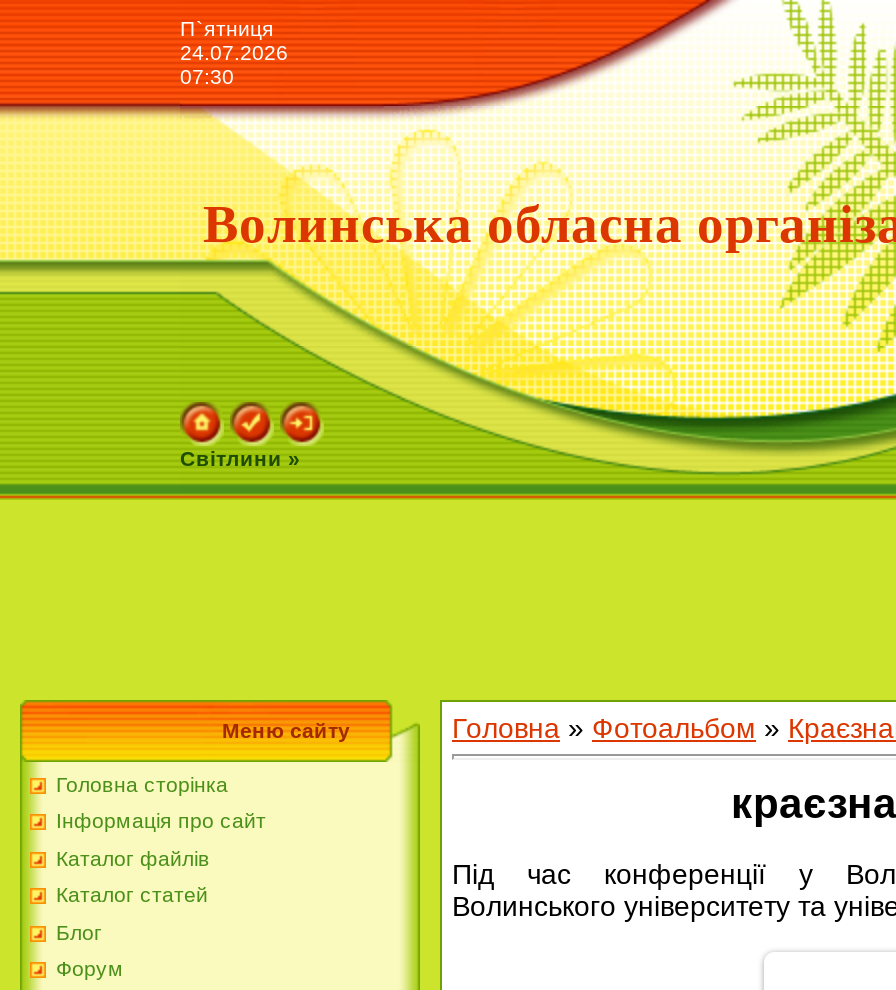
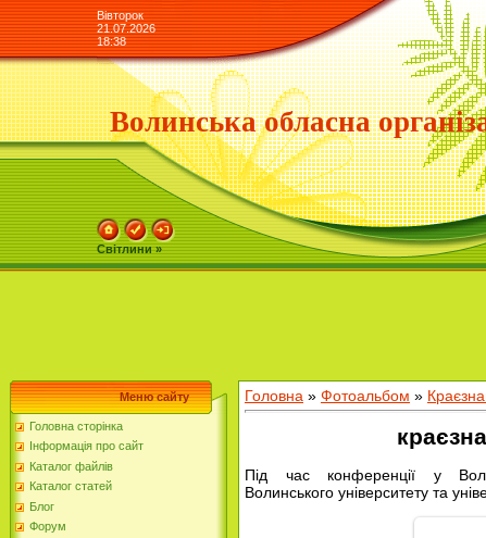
[180,16,288,88] П`ятниця | 24.07.2026 | 07:30 -> [97,9,155,48] Вівторок | 21.07.2026 | 18:38

